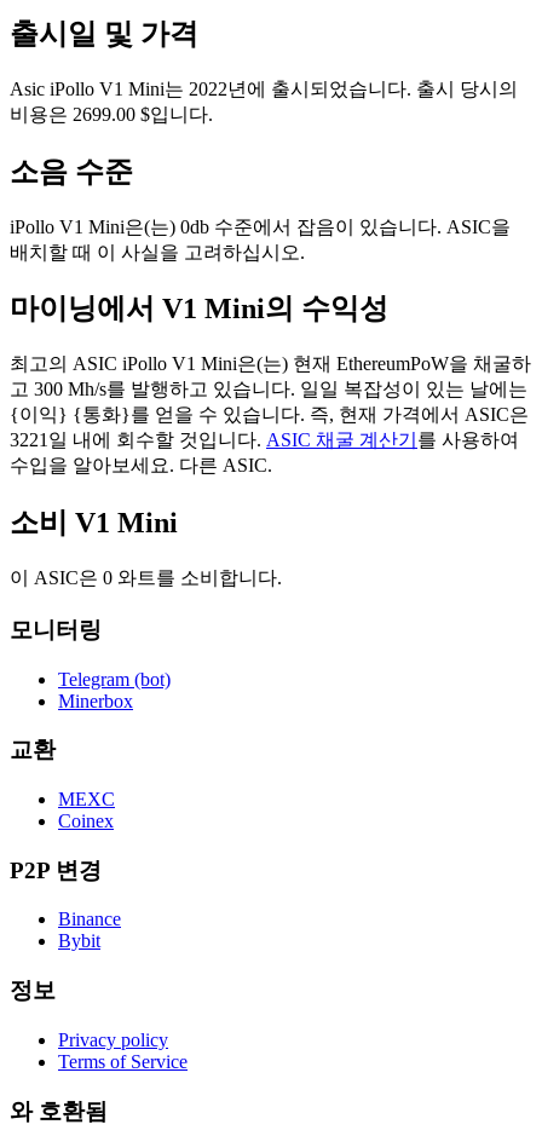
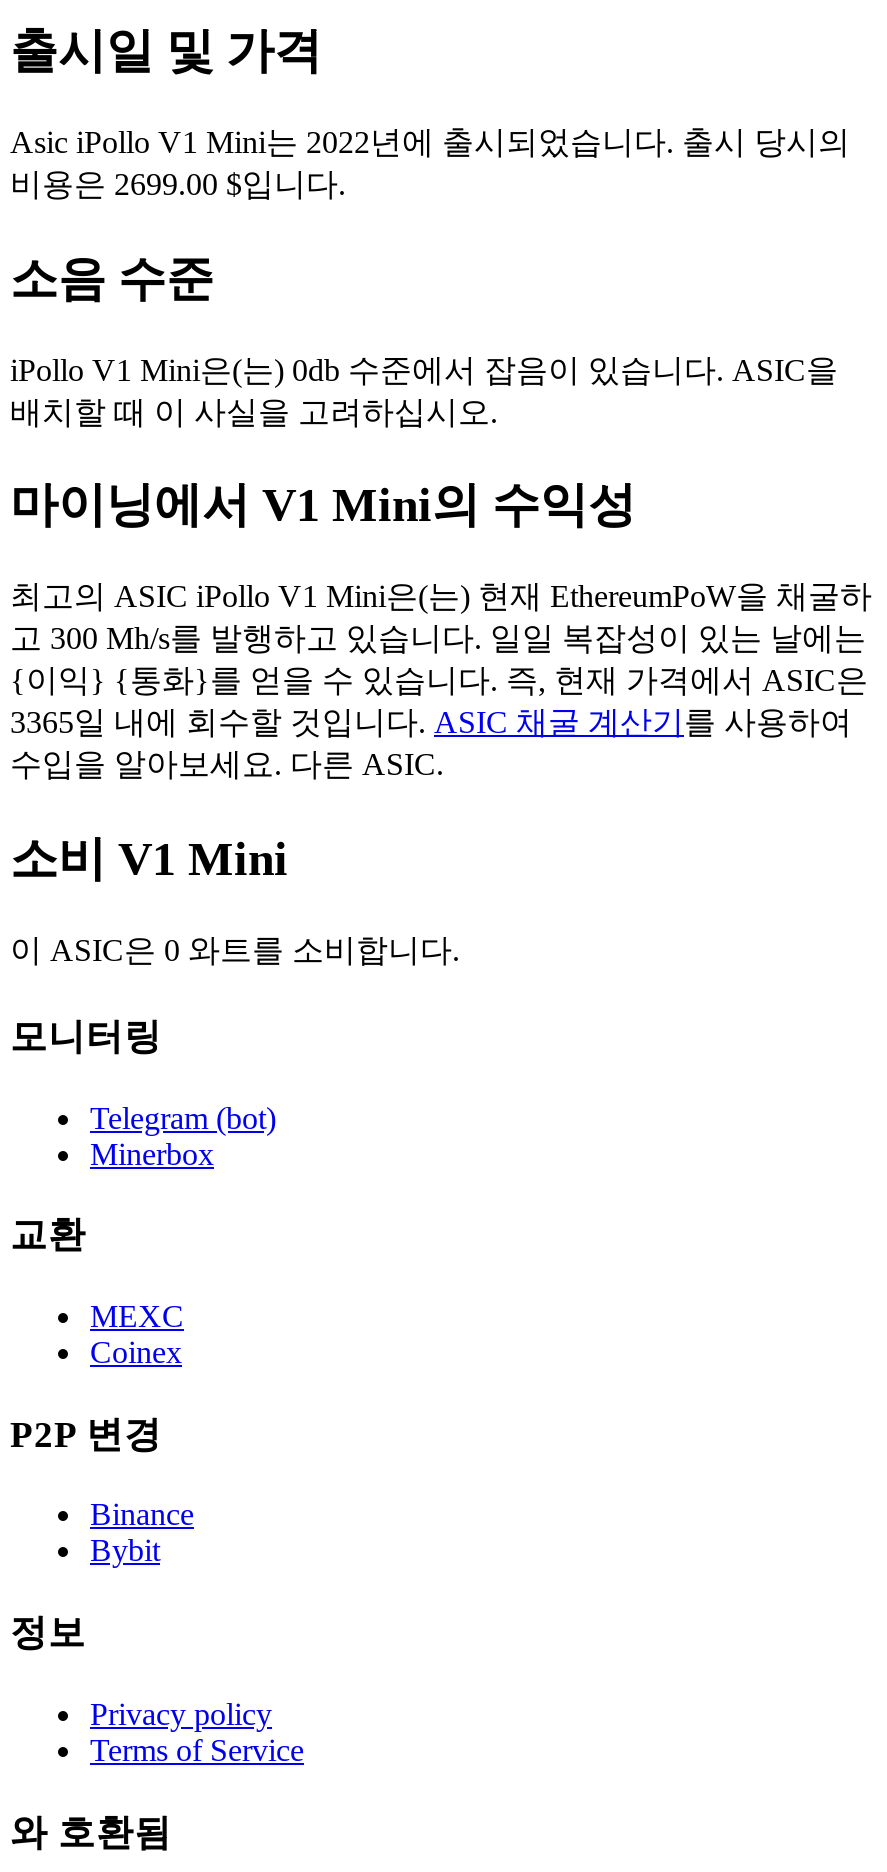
[10,430,519,450] 3221일 내에 회수할 것입니다. ASIC 채굴 계산기 를 사용하여 -> [10,706,852,740] 3365일 내에 회수할 것입니다. ASIC 채굴 계산기 를 사용하여

